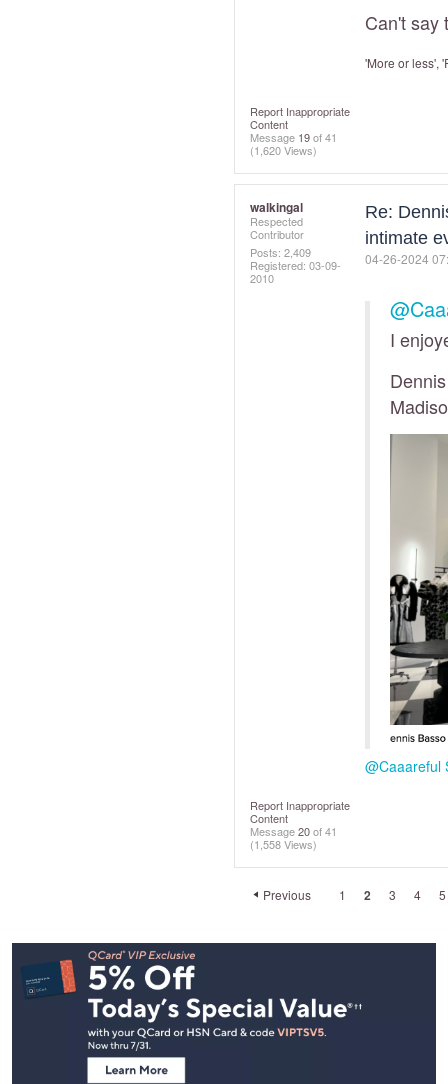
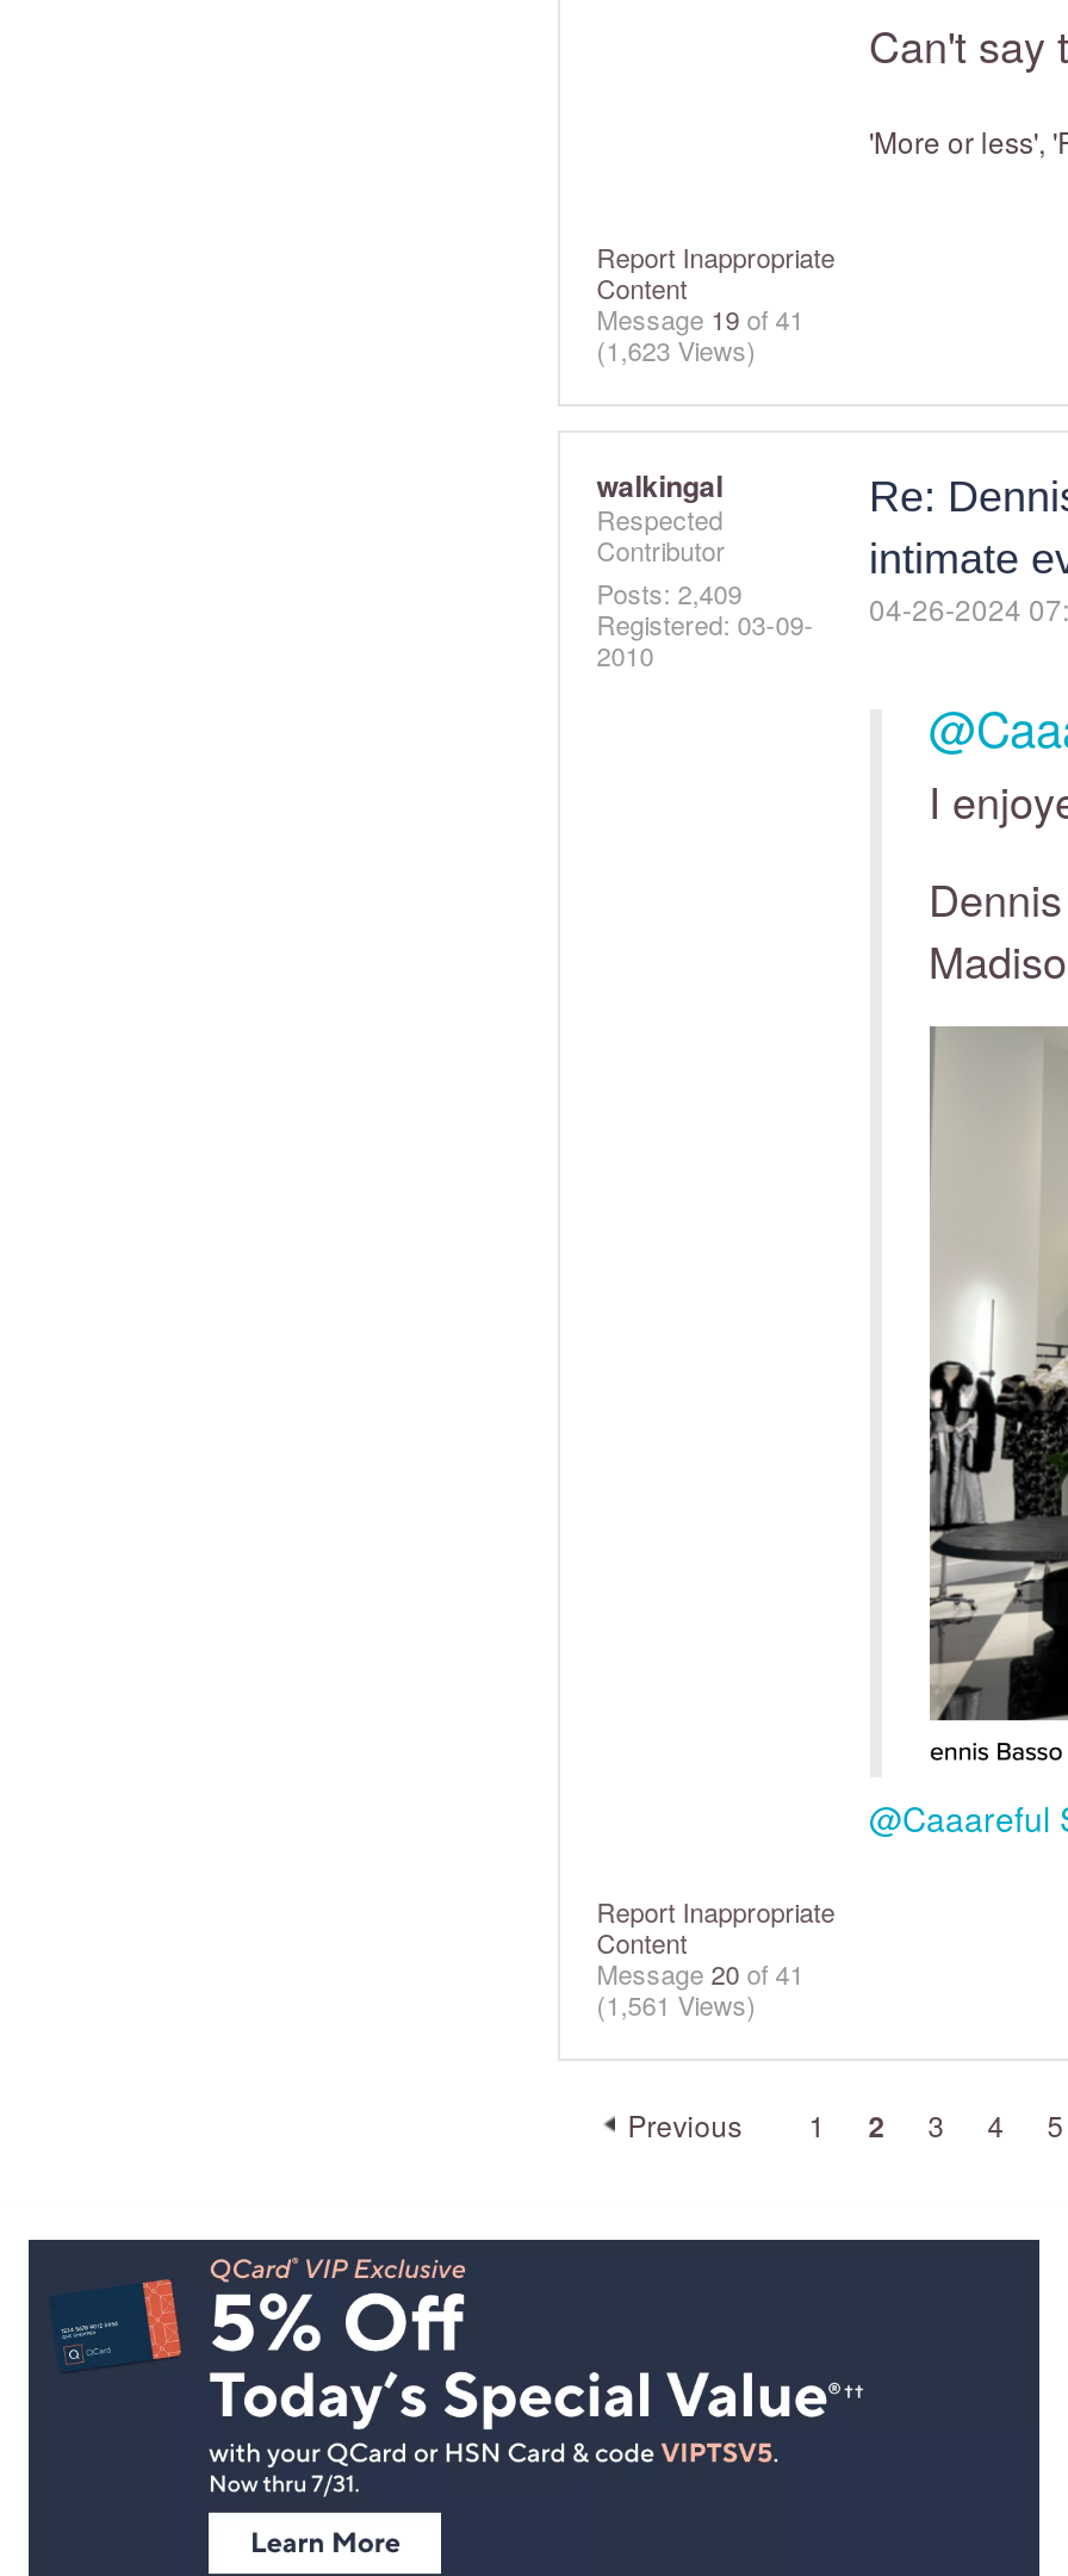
[250,142,317,158] (1,620 Views) -> [596,331,756,369] (1,623 Views)
[250,836,317,852] (1,558 Views) -> [596,1985,756,2023] (1,561 Views)

